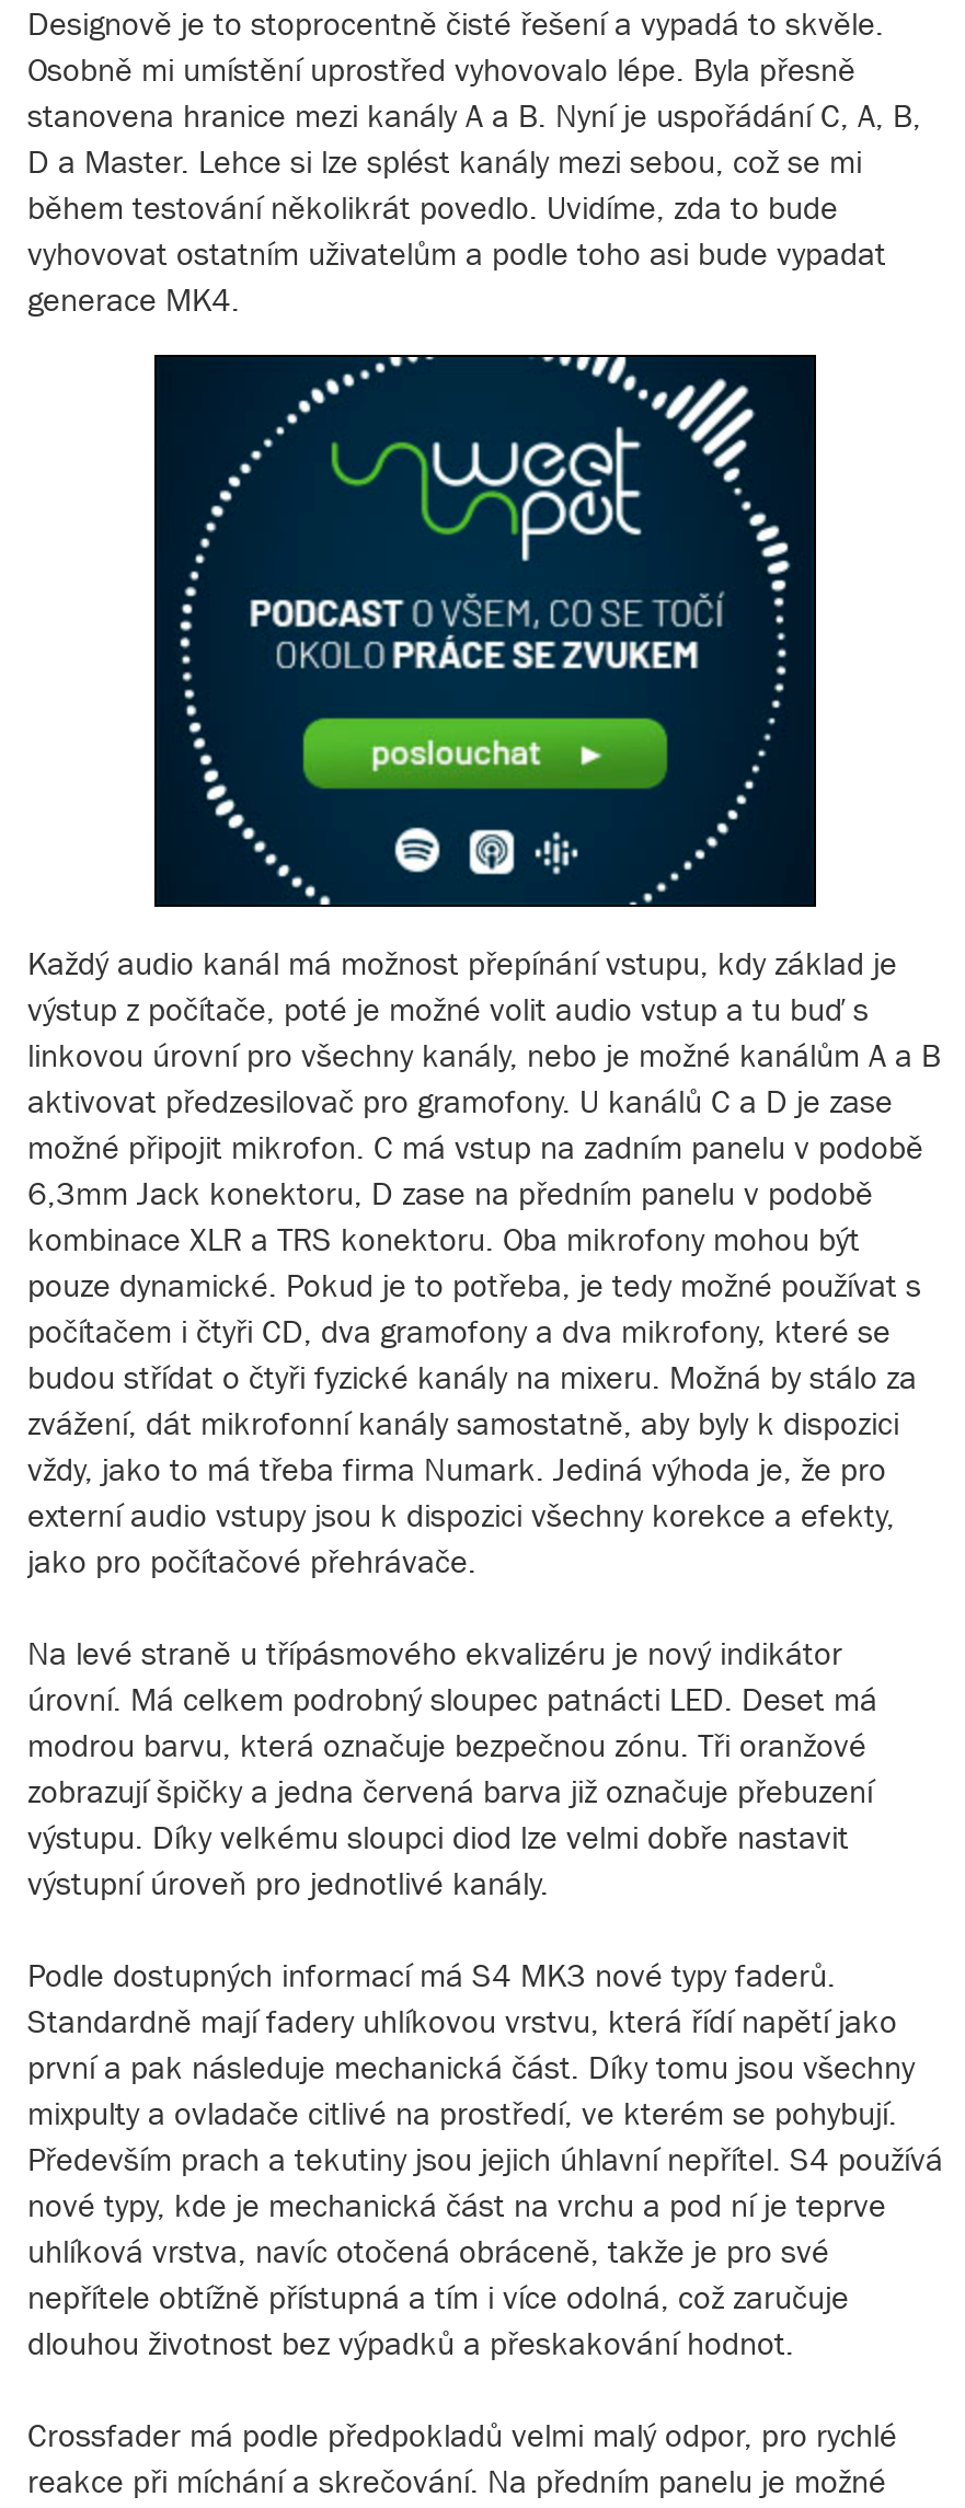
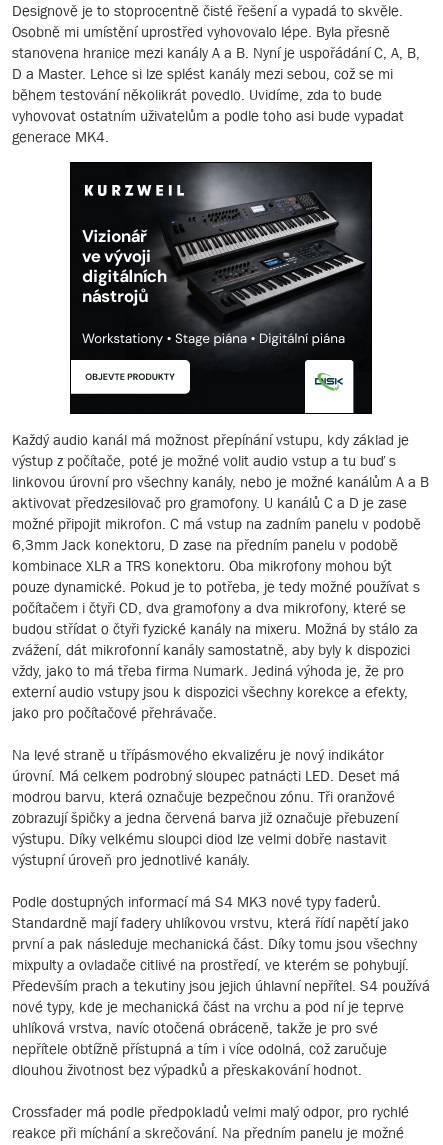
[154,355,809,907] [image] -> [70,162,370,414] [image]

